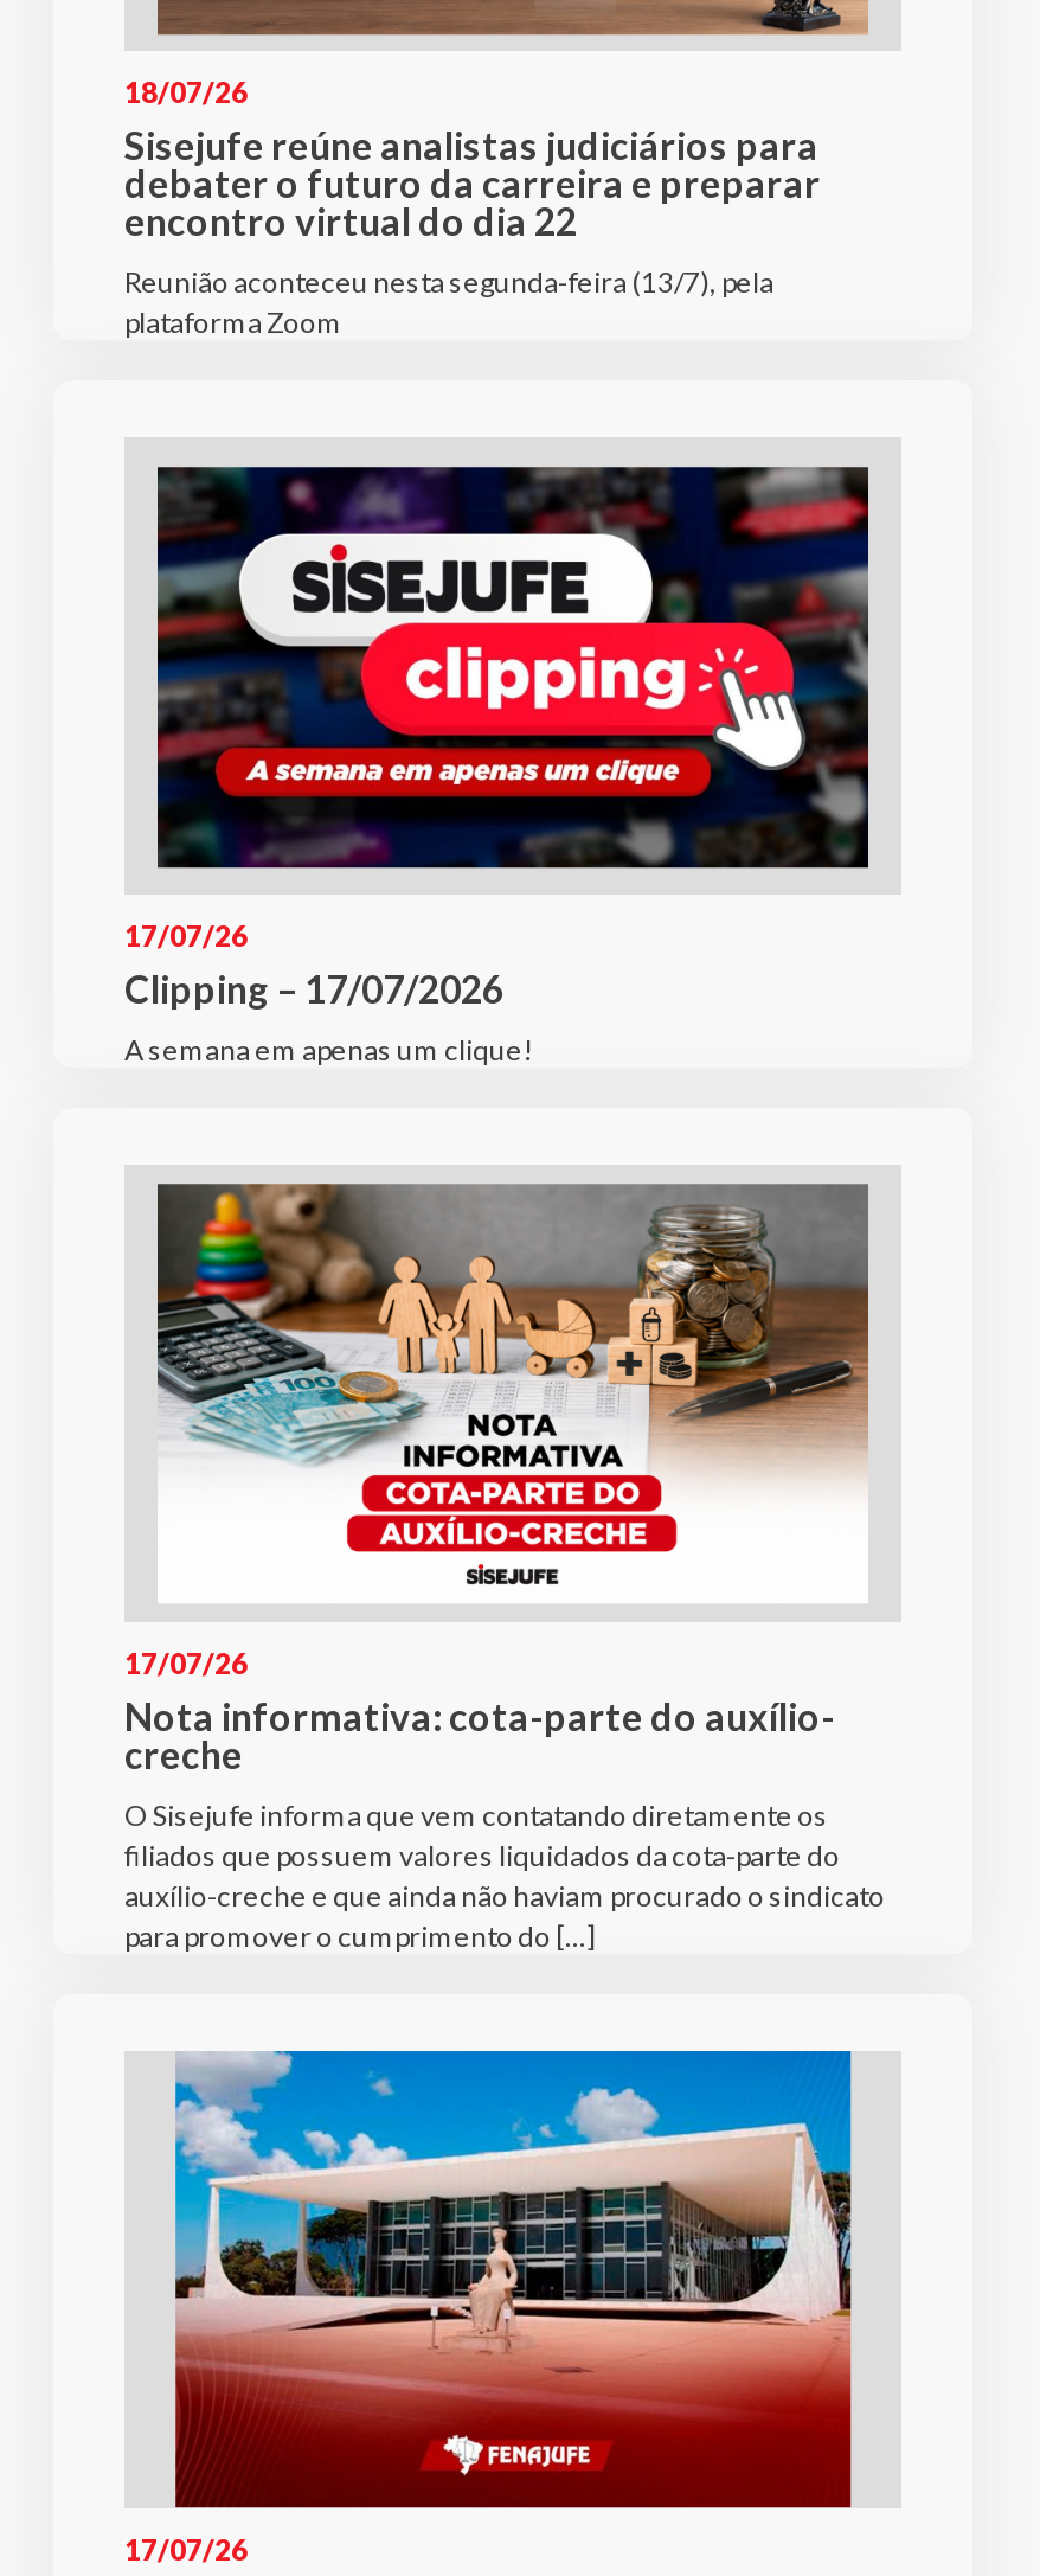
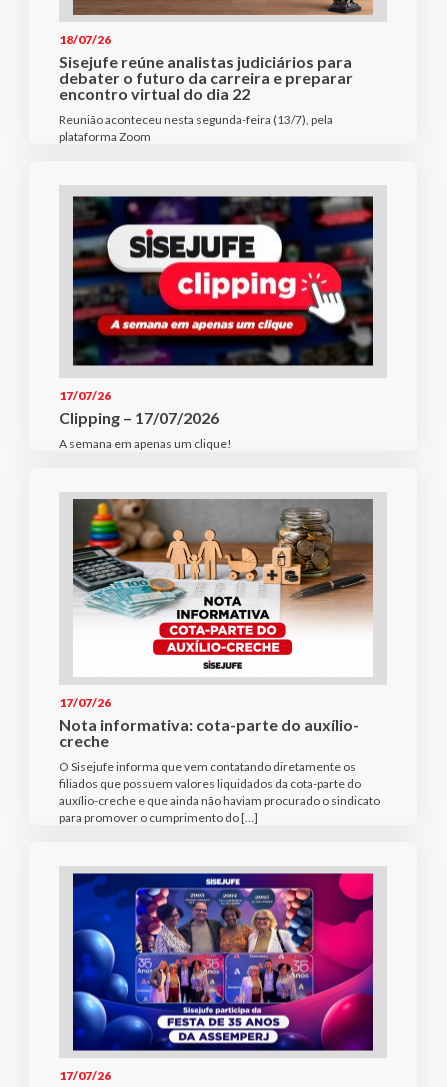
[158,2048,868,2510] [image] -> [72,865,374,1058] [image]

